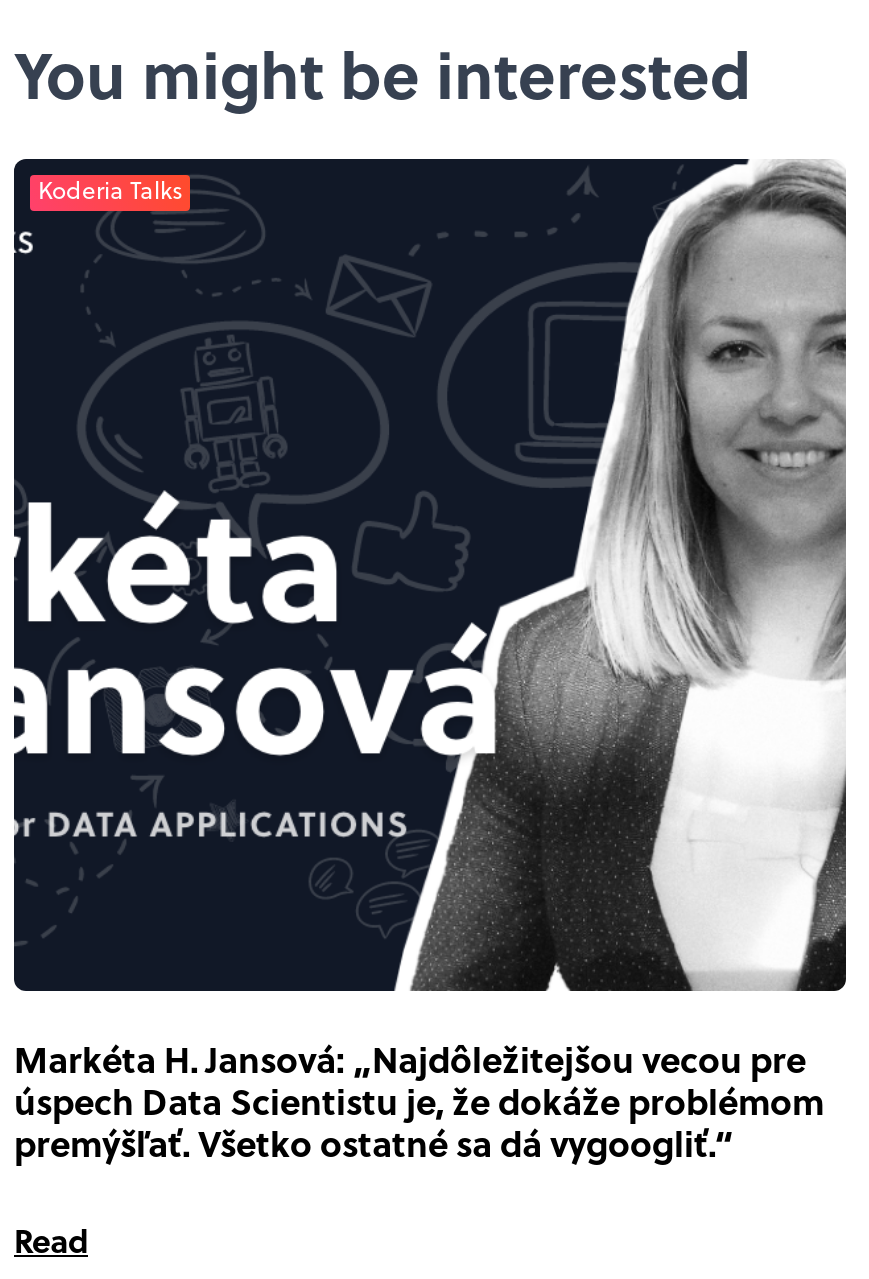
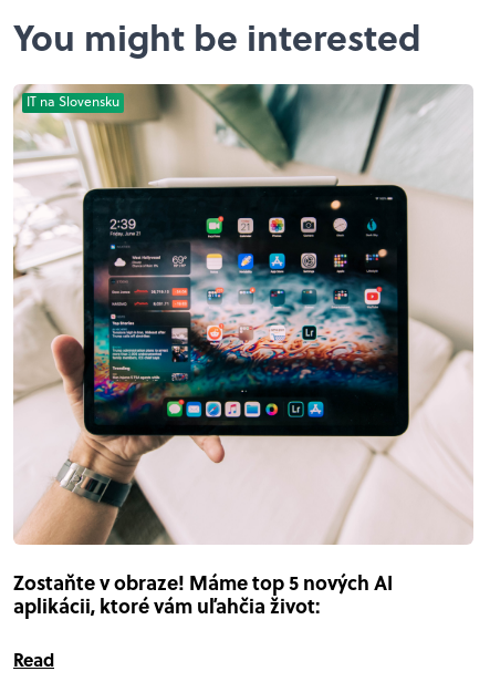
[12,157,848,993] [image] | Koderia Talks -> [12,83,473,544] [image] | IT na Slovensku
[14,1033,824,1169] Markéta H. Jansová: „Najdôležitejšou vecou pre | úspech Data Scientistu je, že dokáže problémom | premýšľať. Všetko ostatné sa dá vygoogliť.“ -> [13,568,393,620] Zostaňte v obraze! Máme top 5 nových AI | aplikácii, ktoré vám uľahčia život:

